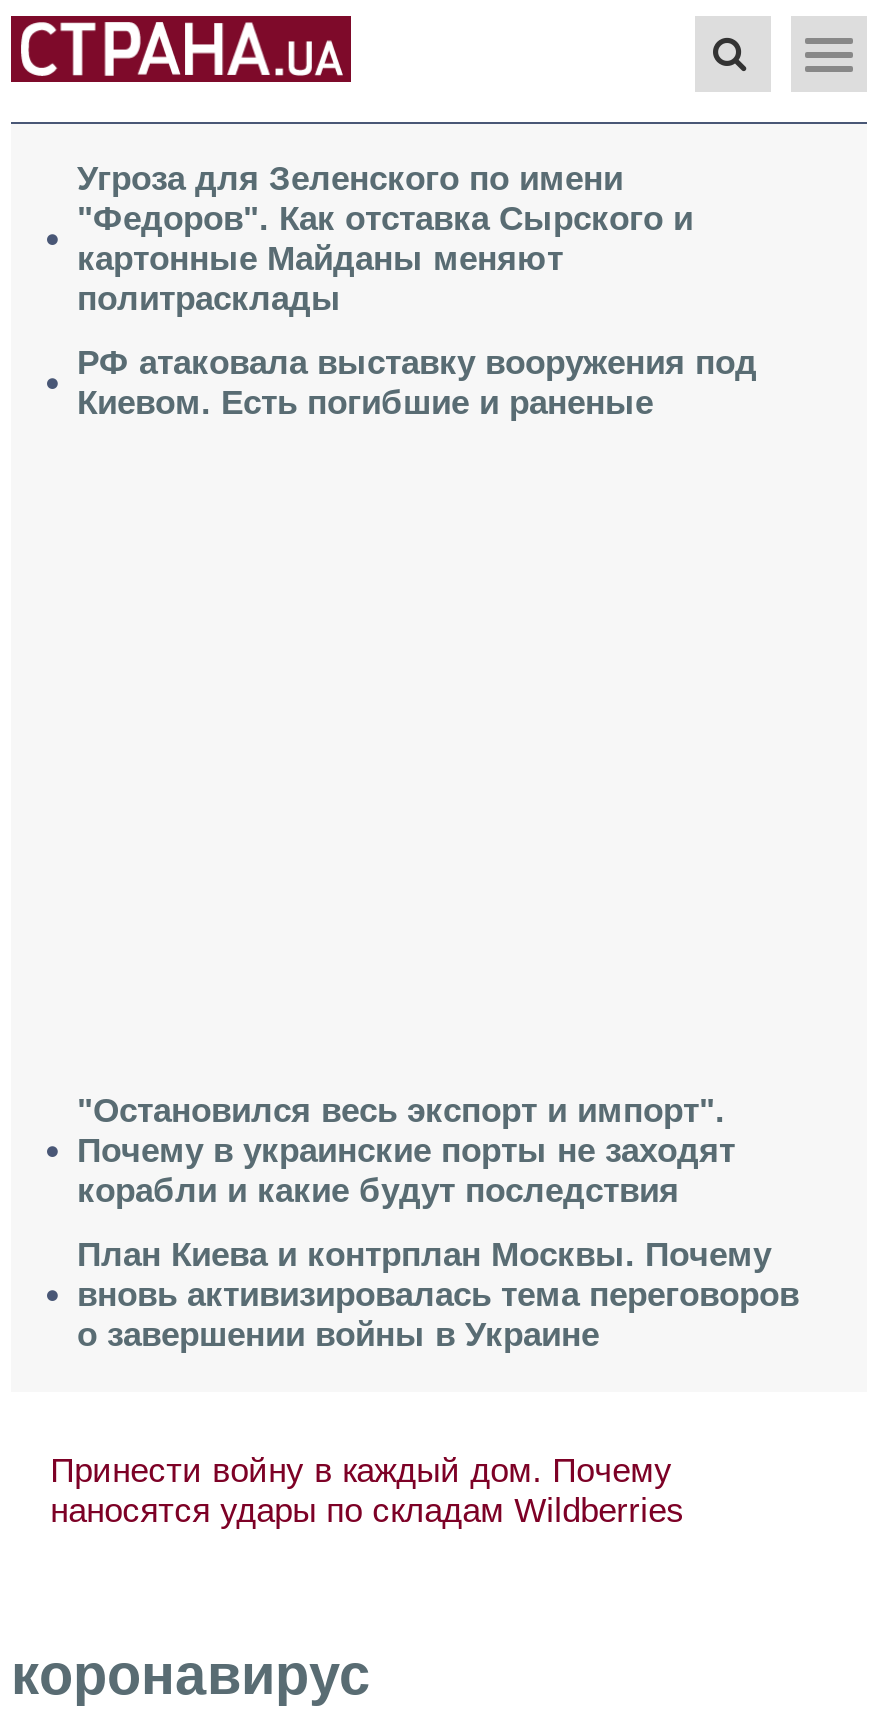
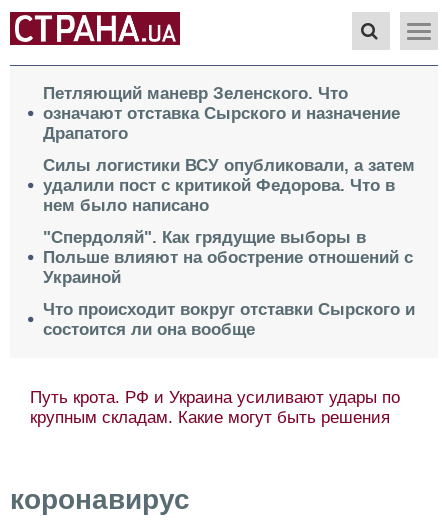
[77,160,693,318] Угроза для Зеленского по имени | "Федоров". Как отставка Сырского и | картонные Майданы меняют | политрасклады -> [43,84,400,143] Петляющий маневр Зеленского. Что | означают отставка Сырского и назначение | Драпатого
[77,344,757,422] РФ атаковала выставку вооружения под | Киевом. Есть погибшие и раненые -> [43,156,415,215] Силы логистики ВСУ опубликовали, а затем | удалили пост с критикой Федорова. Что в | нем было написано
[77,1092,735,1210] "Остановился весь экспорт и импорт". | Почему в украинские порты не заходят | корабли и какие будут последствия -> [43,228,413,287] "Спердоляй". Как грядущие выборы в | Польше влияют на обострение отношений с | Украиной
[77,1236,799,1354] План Киева и контрплан Москвы. Почему | вновь активизировалась тема переговоров | о завершении войны в Украине -> [43,300,415,339] Что происходит вокруг отставки Сырского и | состоится ли она вообще
[50,1452,684,1530] Принести войну в каждый дом. Почему | наносятся удары по складам Wildberries -> [30,388,400,427] Путь крота. РФ и Украина усиливают удары по | крупным складам. Какие могут быть решения

